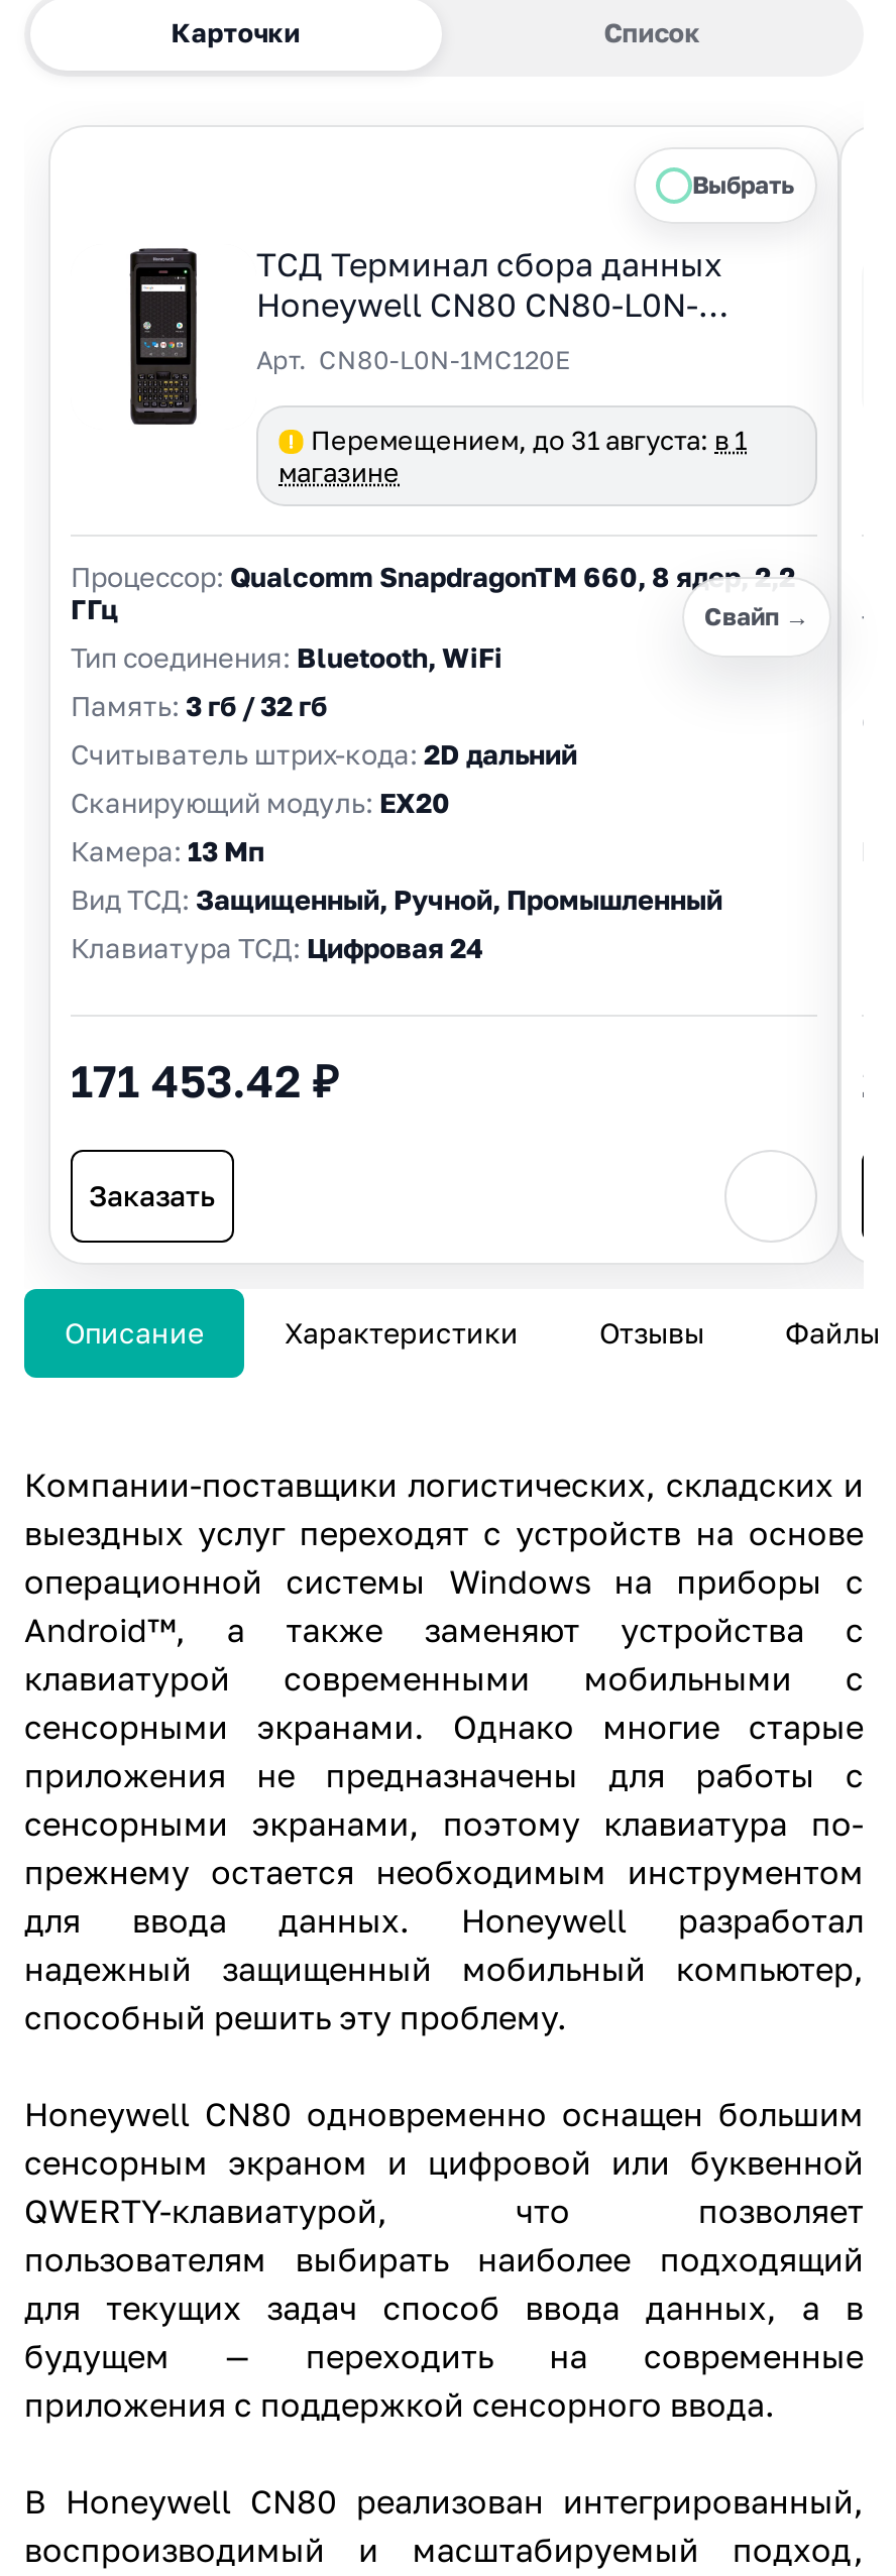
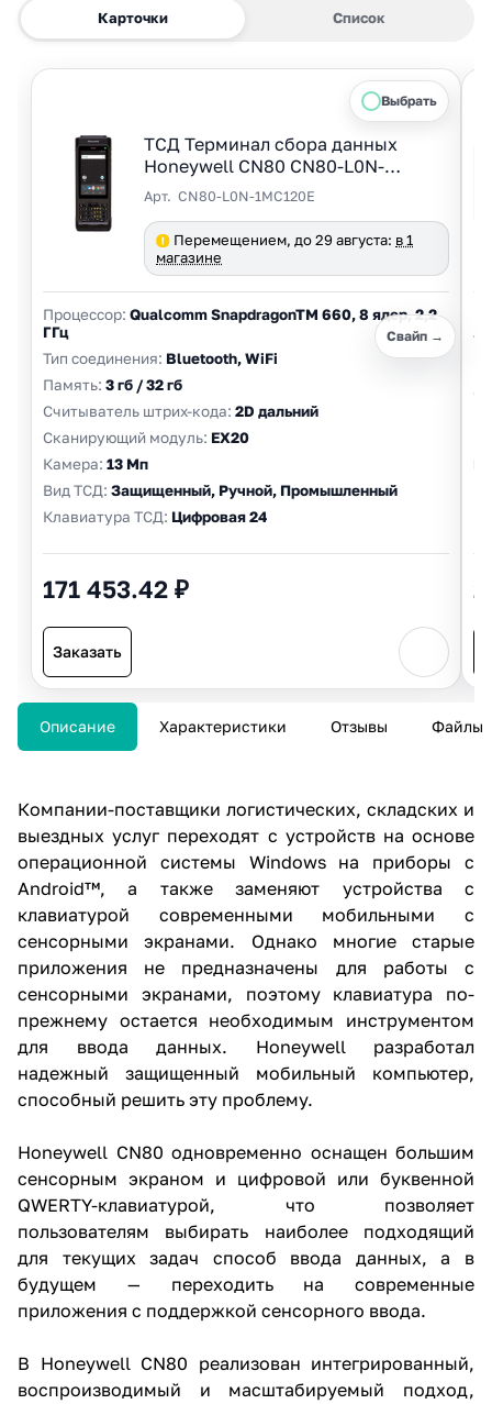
[311,423,747,455] Перемещением, до 31 августа: в 1 -> [174,231,413,248] Перемещением, до 29 августа: в 1

